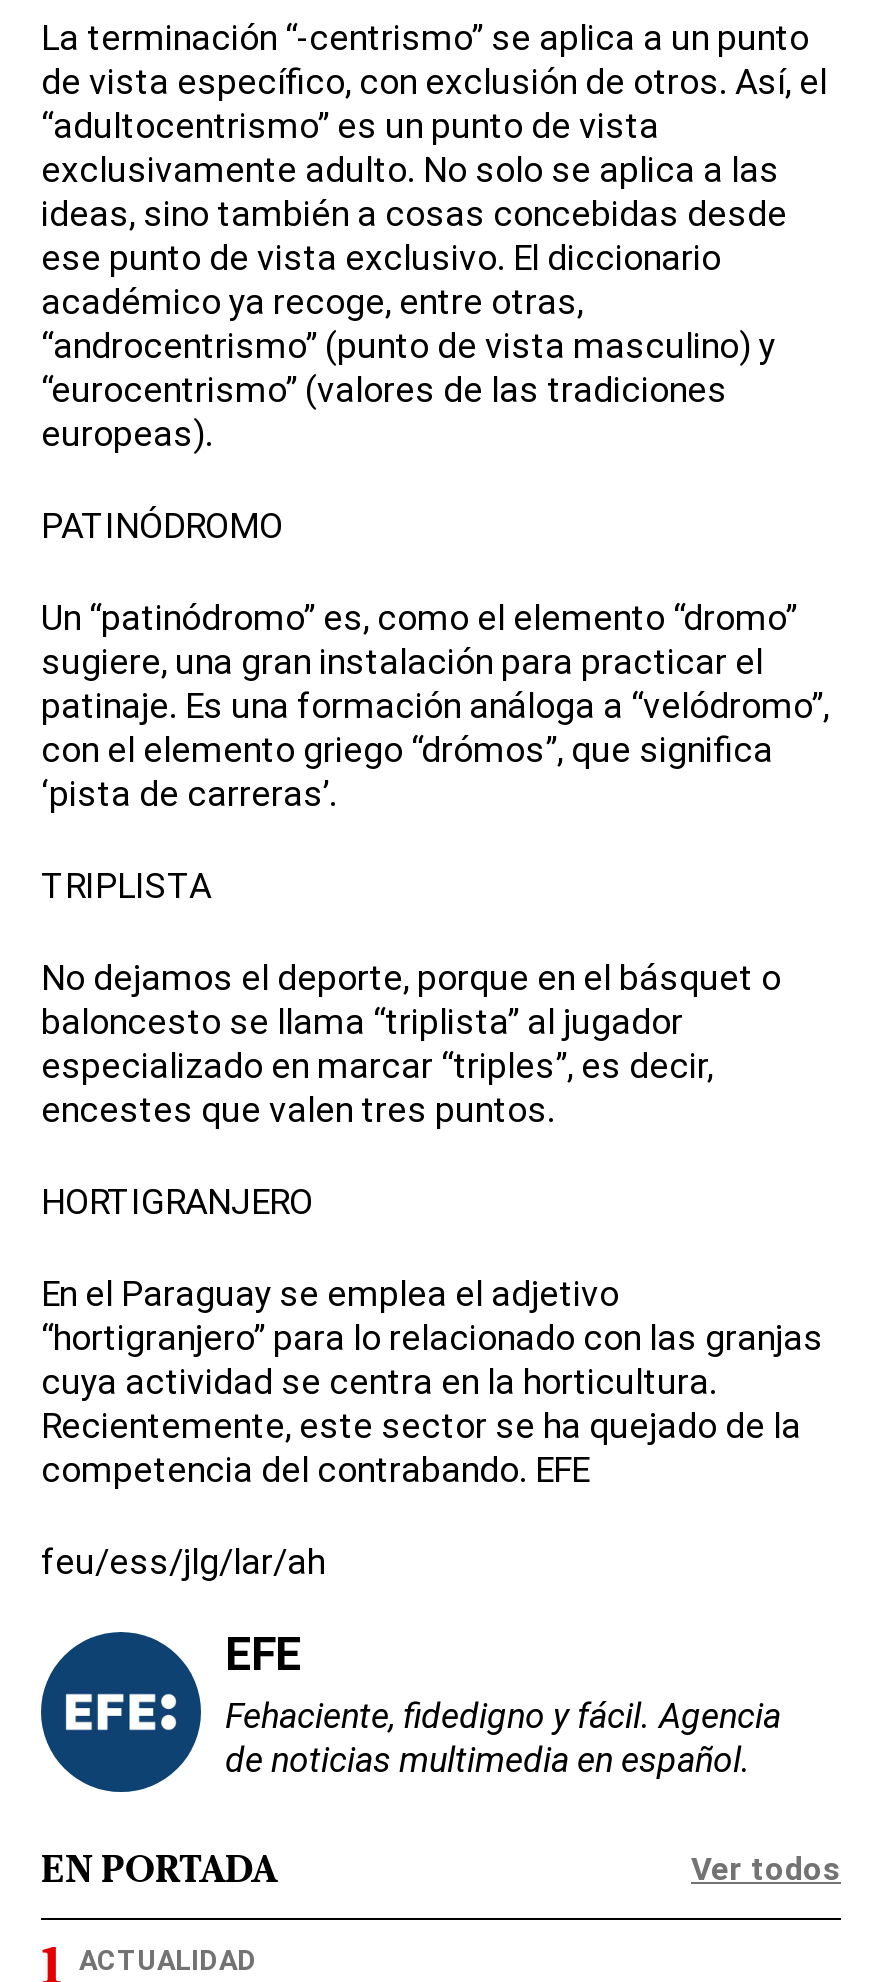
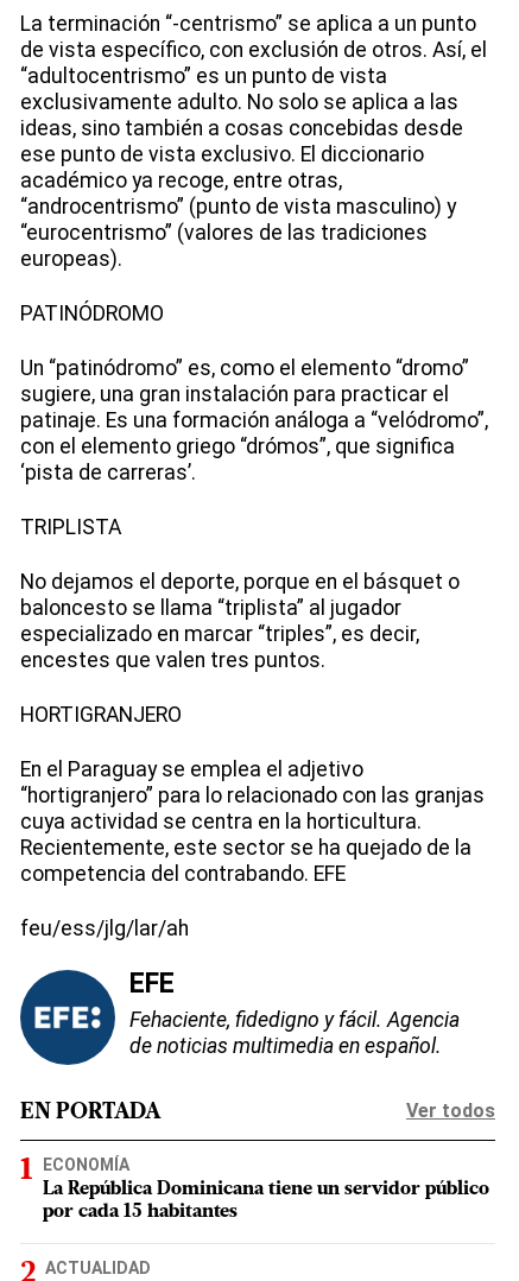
none -> [43,1156,489,1222] ECONOMÍA | La República Dominicana tiene un servidor público | por cada 15 habitantes

